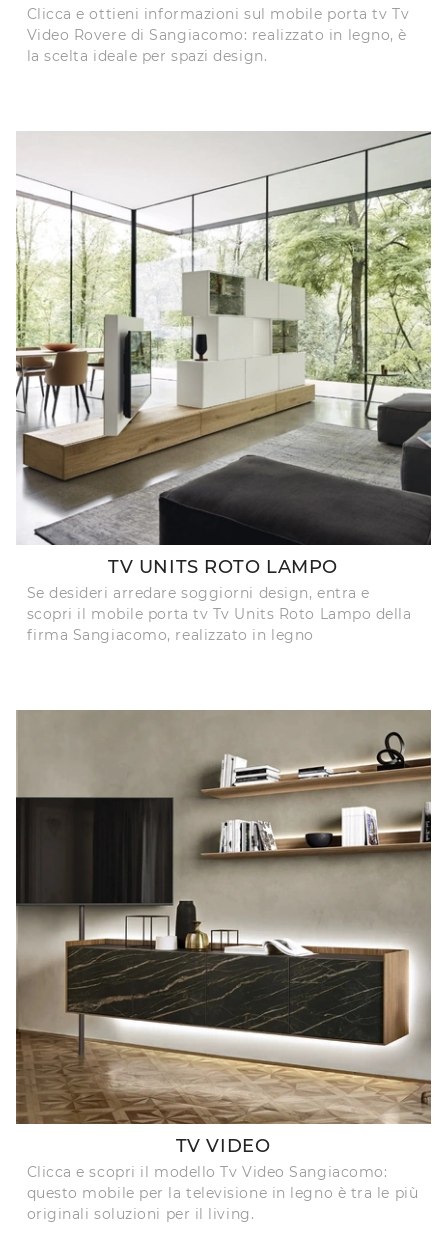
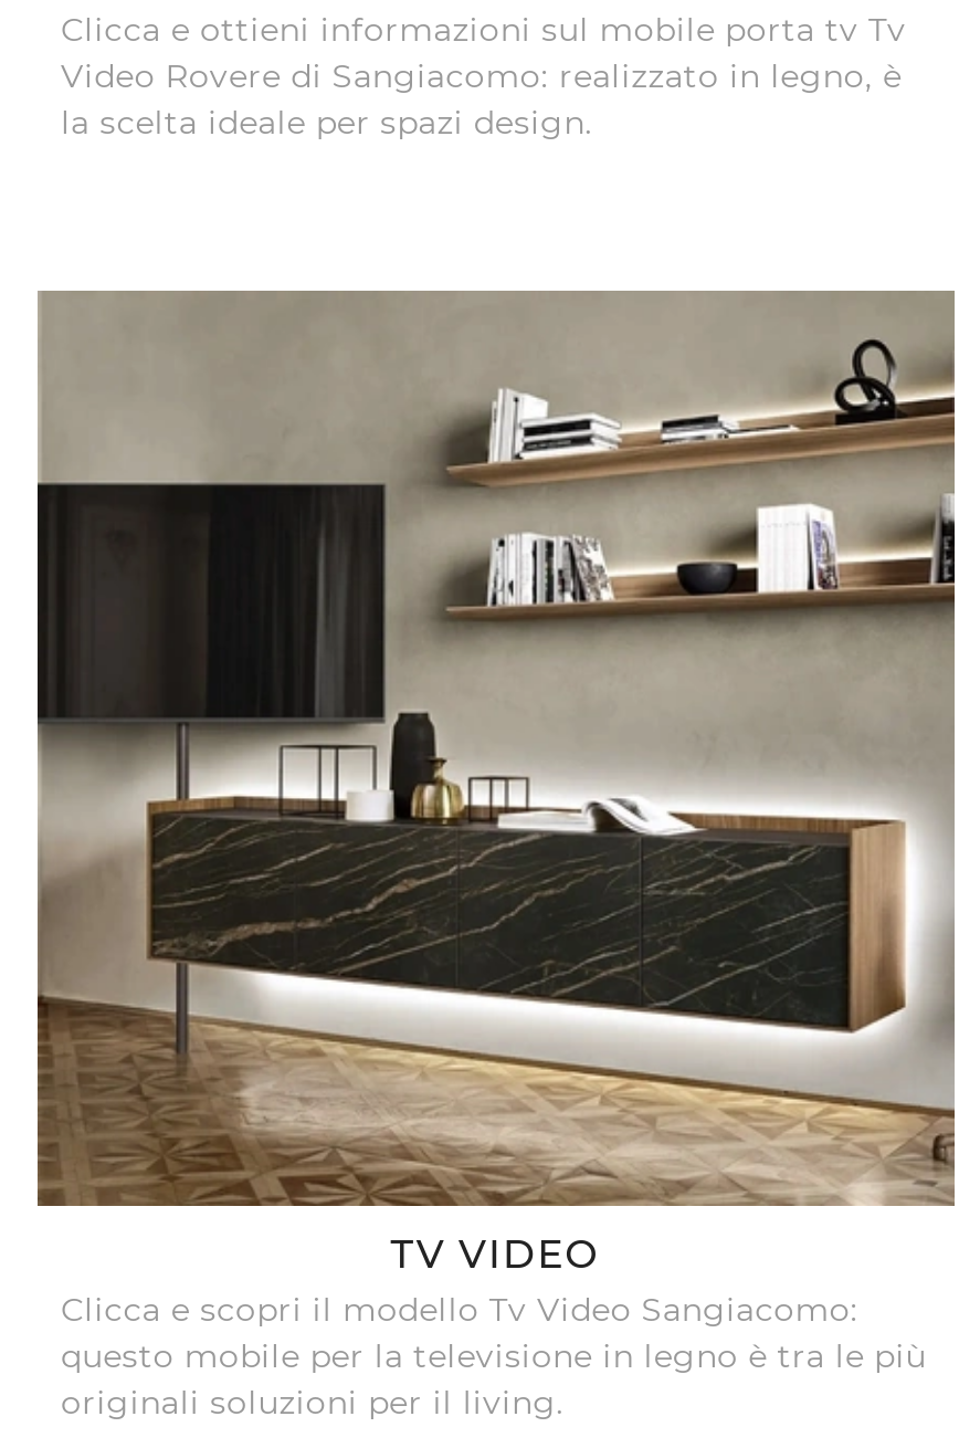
[16,132,432,644] [image] | TV UNITS ROTO LAMPO | Se desideri arredare soggiorni design, entra e | scopri il mobile porta tv Tv Units Roto Lampo della | firma Sangiacomo, realizzato in legno -> none

